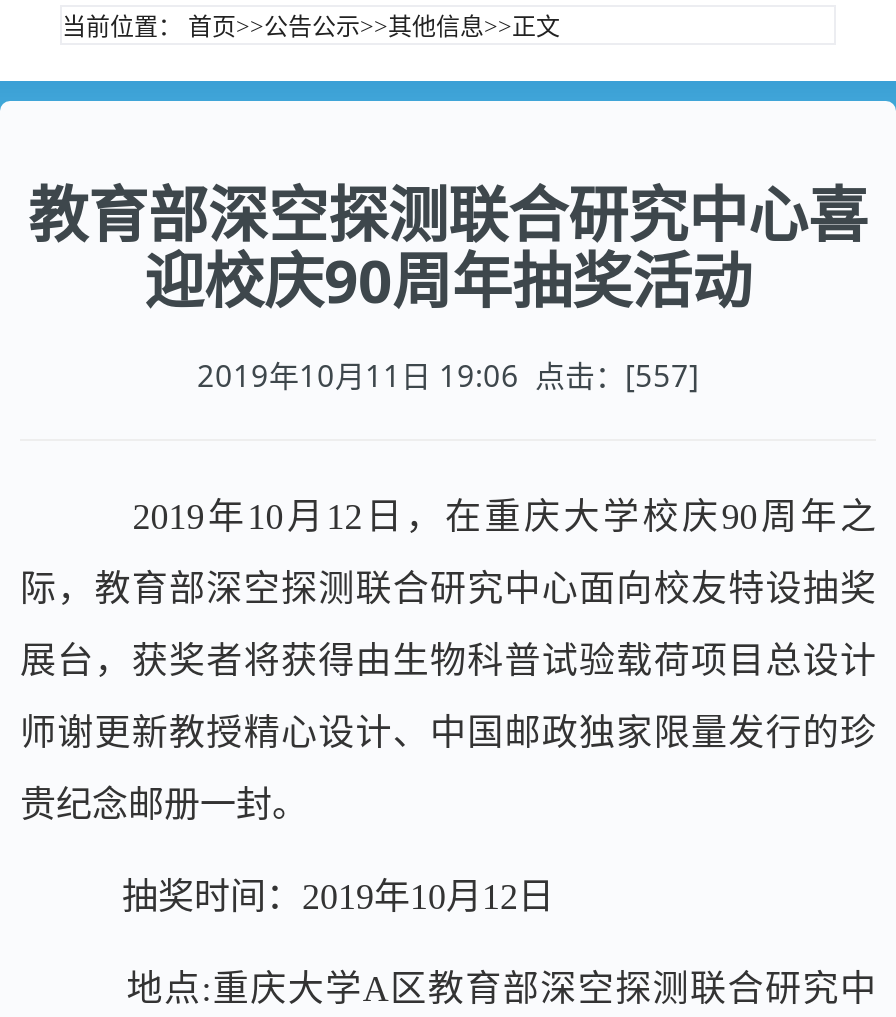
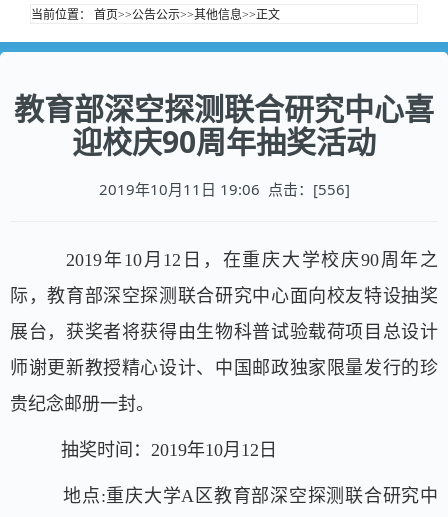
[197,355,699,395] 2019年10月11日 19:06 点击：[557] -> [98,179,349,199] 2019年10月11日 19:06 点击：[556]

